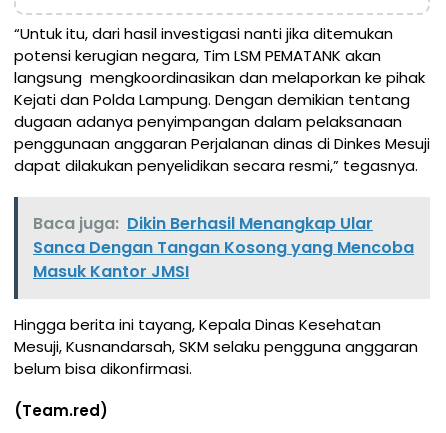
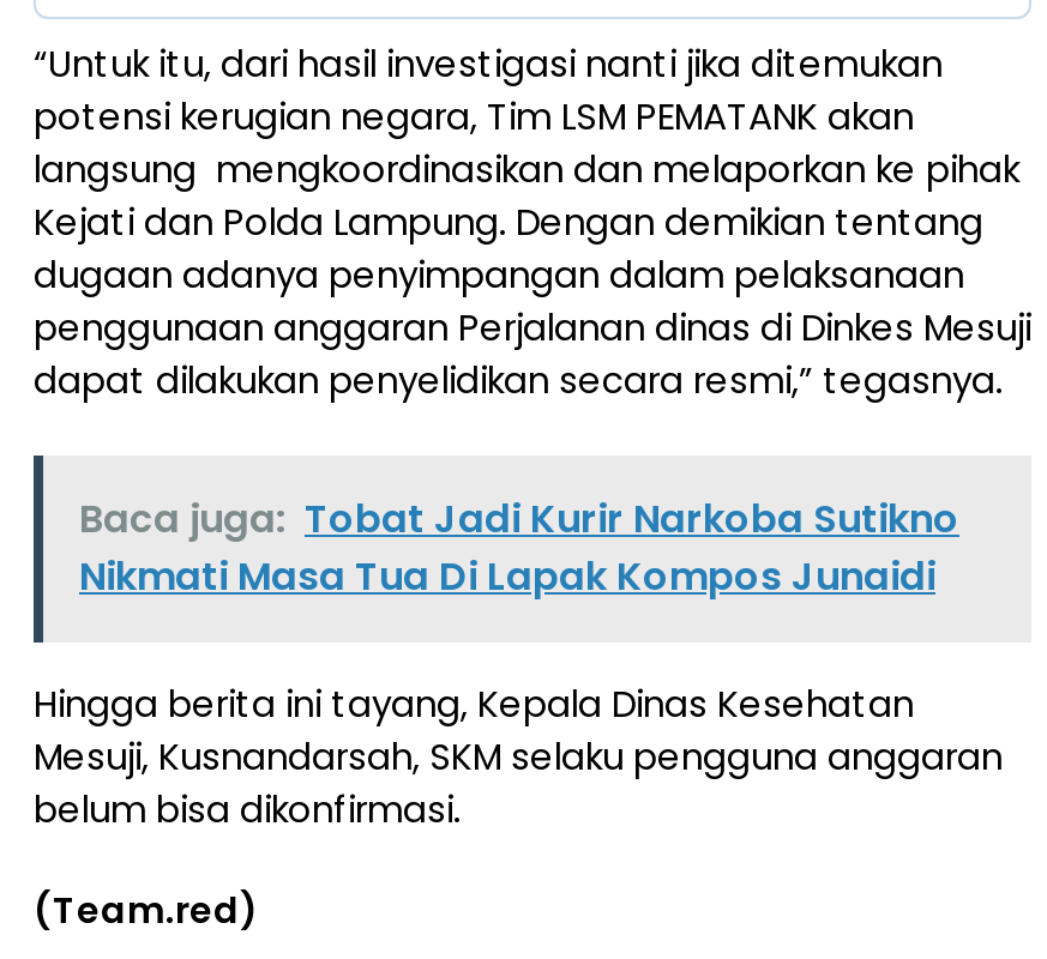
[33,212,414,283] Baca juga: Dikin Berhasil Menangkap Ular | Sanca Dengan Tangan Kosong yang Mencoba | Masuk Kantor JMSI -> [79,492,959,605] Baca juga: Tobat Jadi Kurir Narkoba Sutikno | Nikmati Masa Tua Di Lapak Kompos Junaidi

